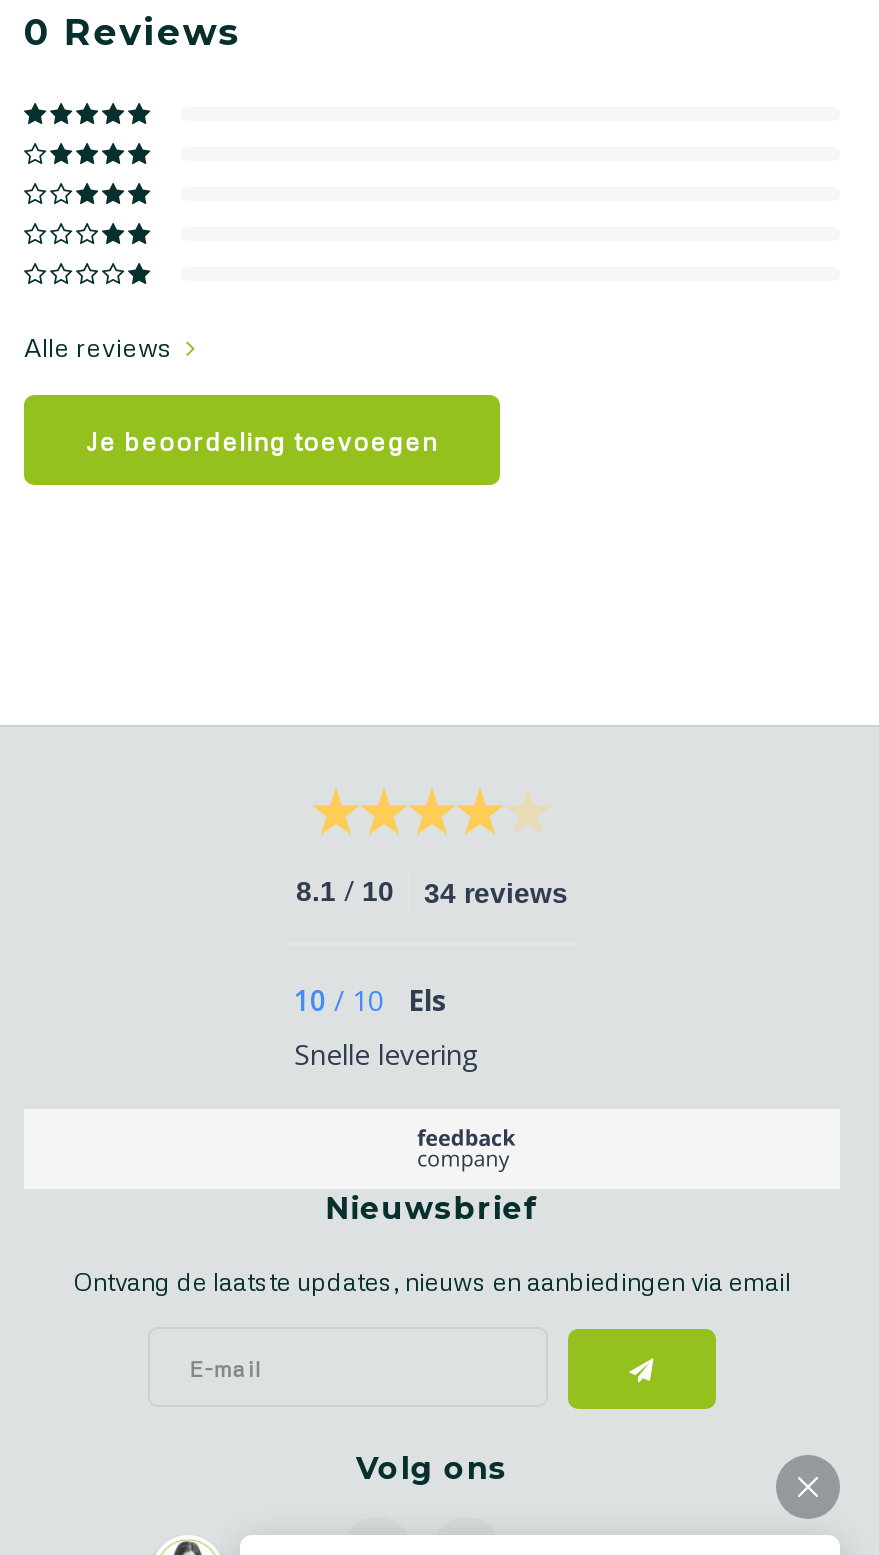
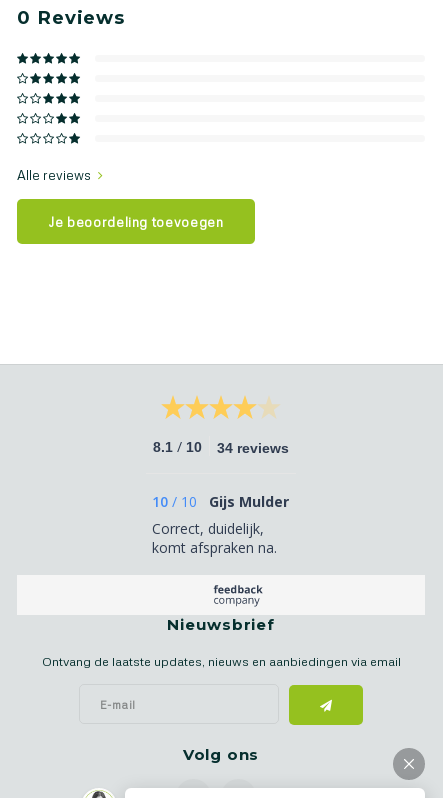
[294,981,478,1073] Els | Snelle levering -> [152,492,289,557] Gijs Mulder | Correct, duidelijk, | komt afspraken na.

